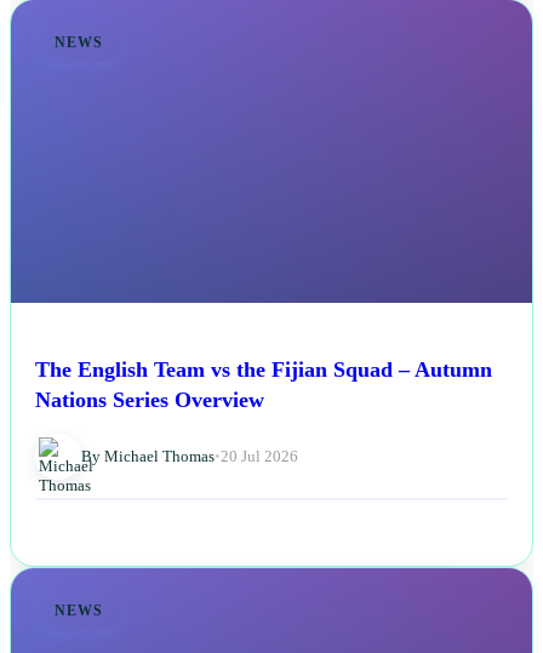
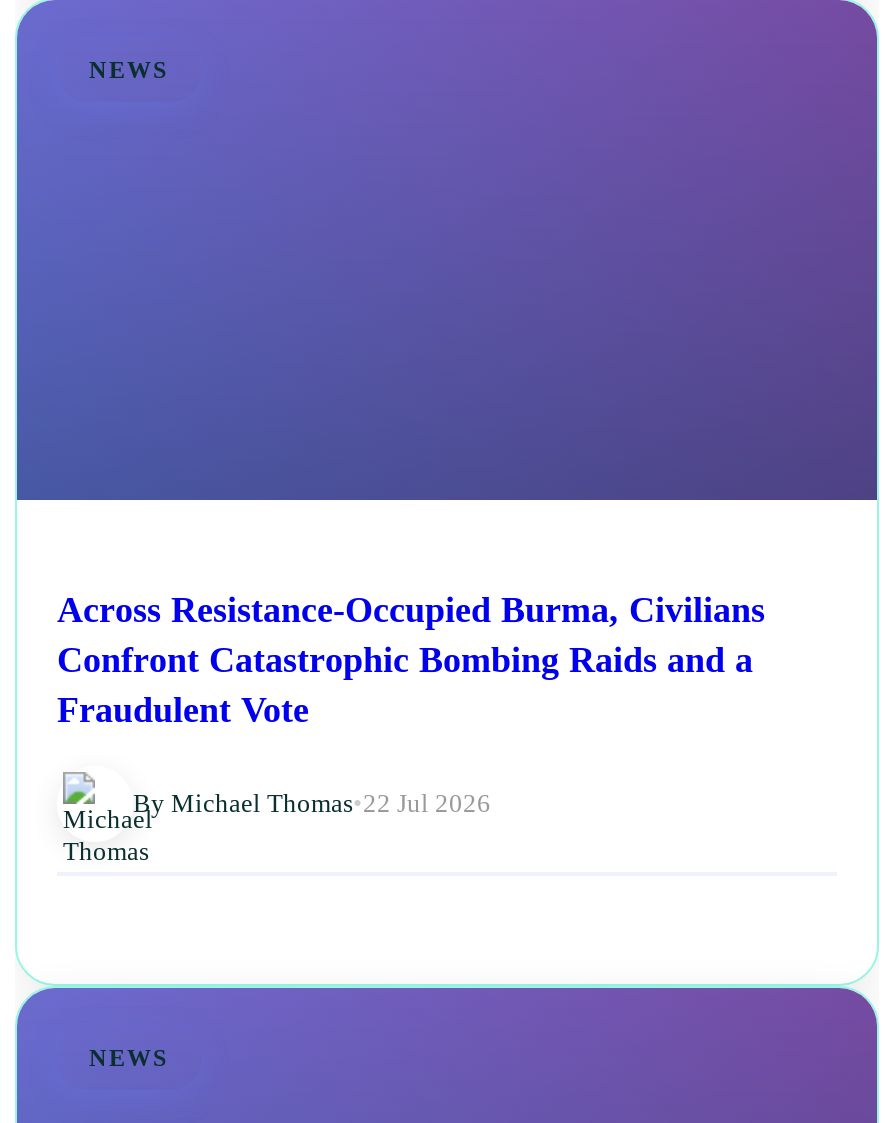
[35,358,492,412] The English Team vs the Fijian Squad – Autumn | Nations Series Overview -> [57,590,765,730] Across Resistance-Occupied Burma, Civilians | Confront Catastrophic Bombing Raids and a | Fraudulent Vote
[81,447,298,465] By Michael Thomas • 20 Jul 2026 -> [133,788,491,818] By Michael Thomas • 22 Jul 2026

